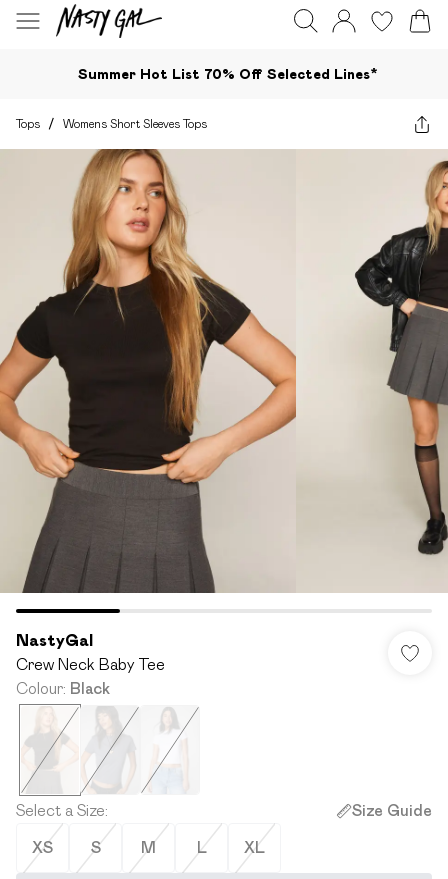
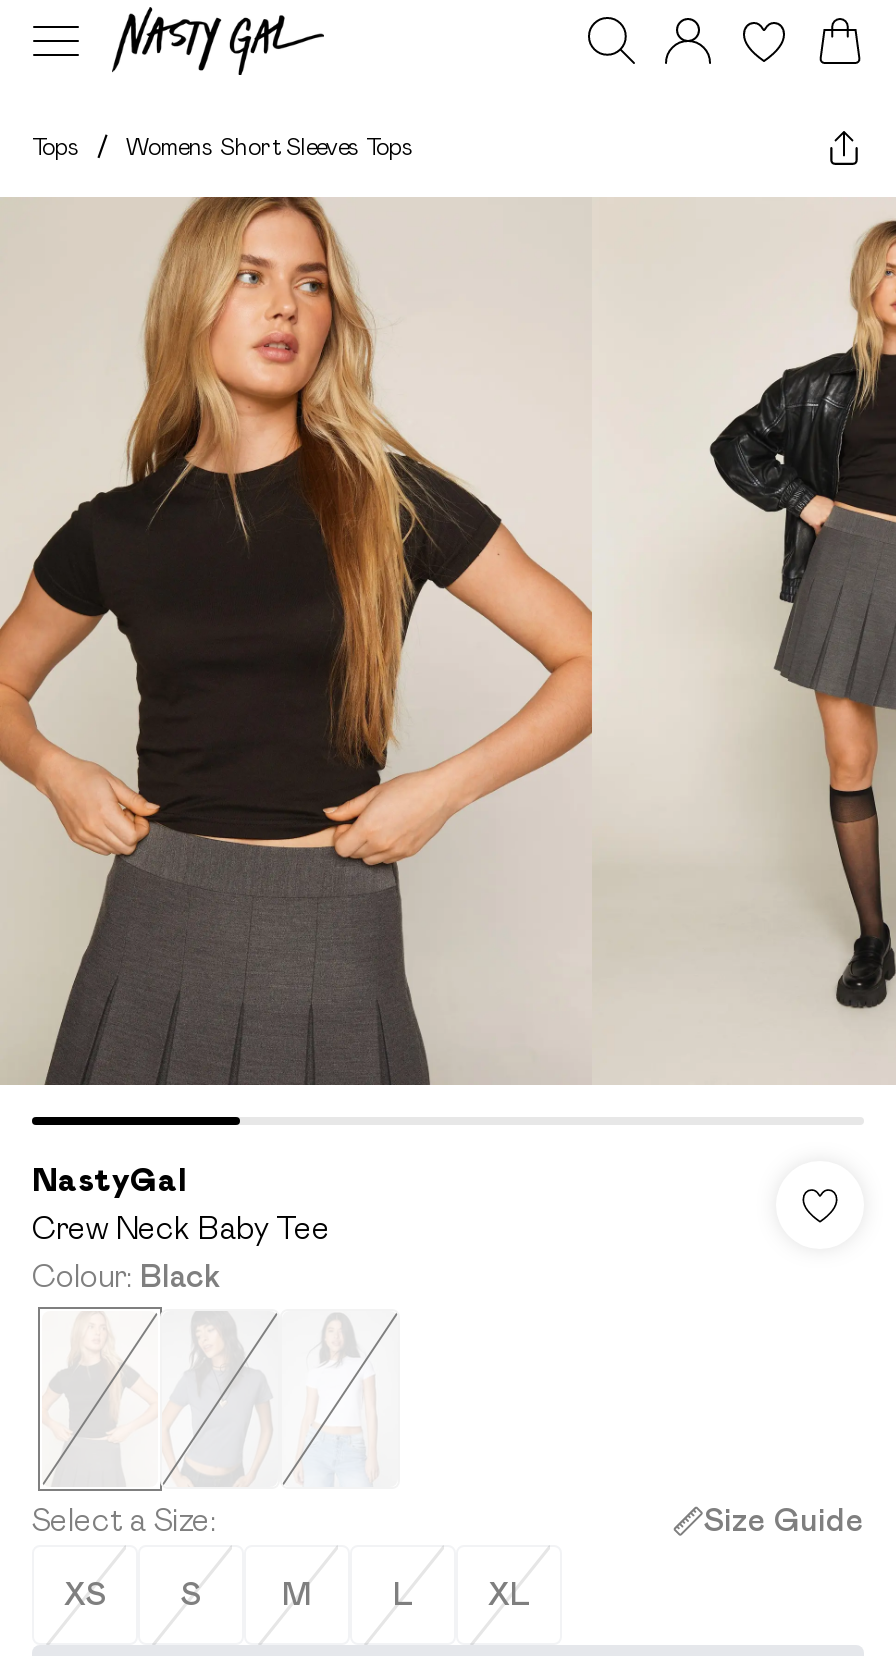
[78,65,378,81] Summer Hot List 70% Off Selected Lines* -> none

